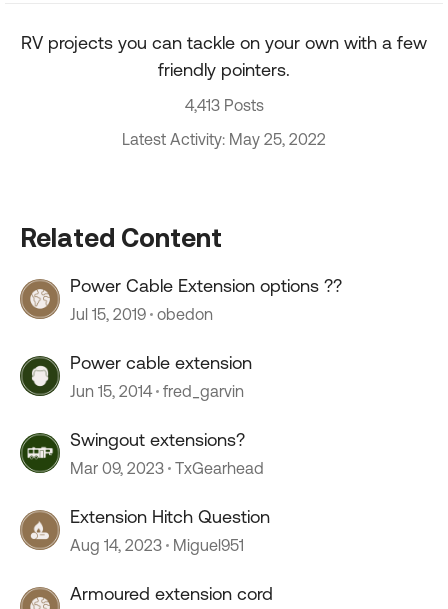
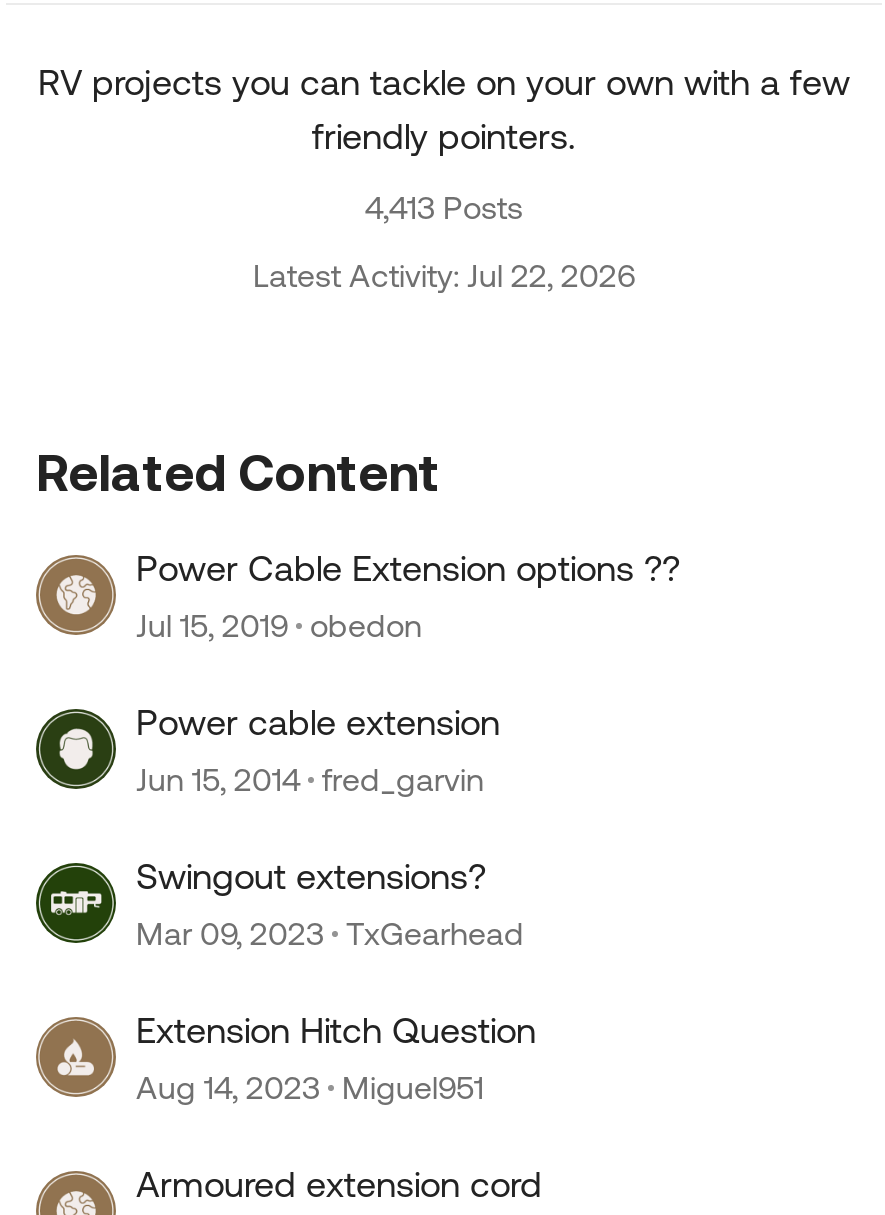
[122,130,326,148] Latest Activity: May 25, 2022 -> [253,257,635,293] Latest Activity: Jul 22, 2026

